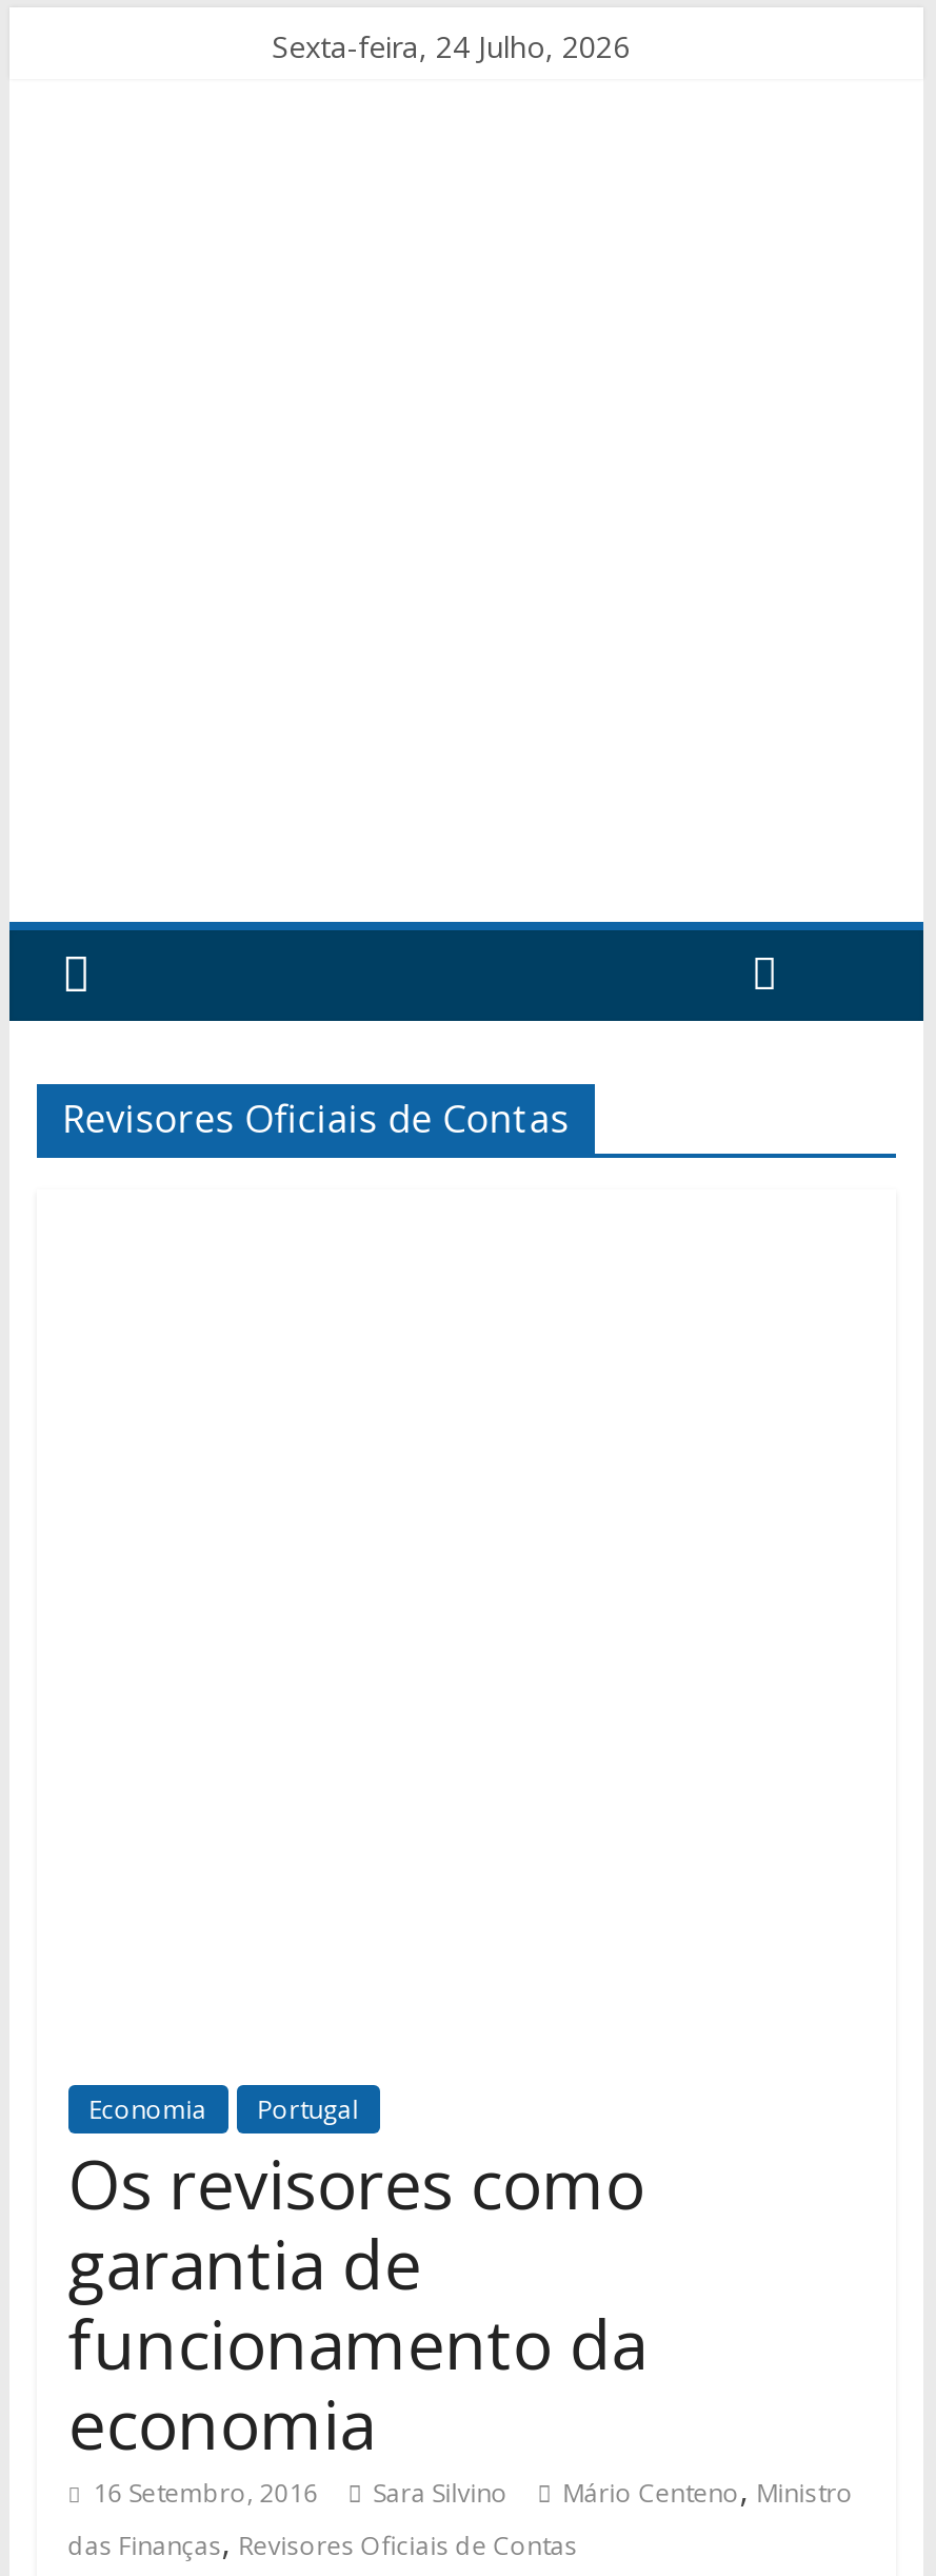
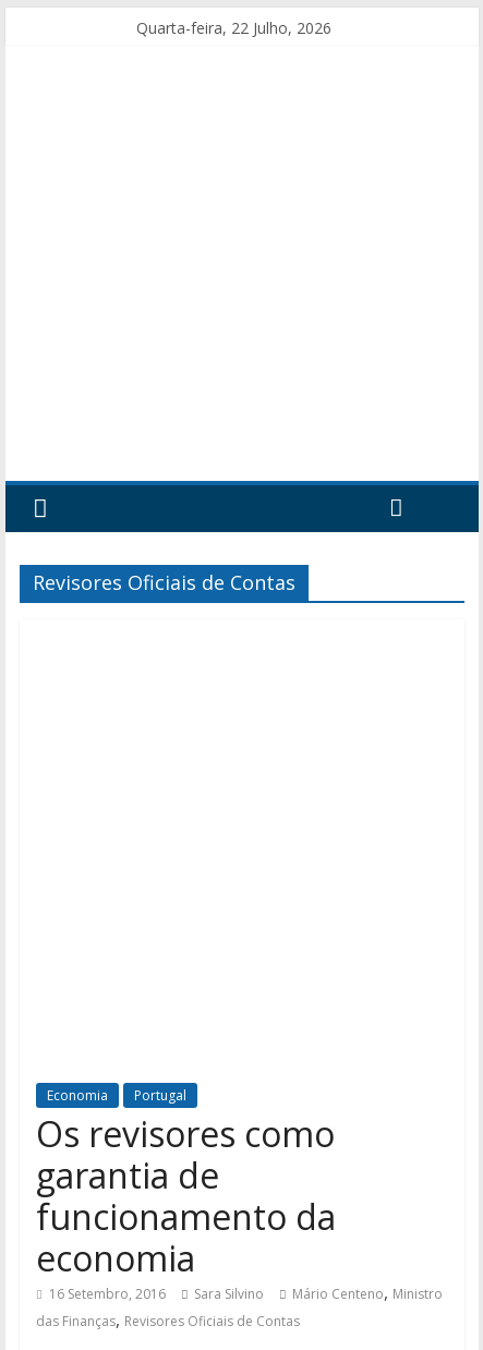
[272,26,630,66] Sexta-feira, 24 Julho, 2026 -> [136,17,331,38] Quarta-feira, 22 Julho, 2026

